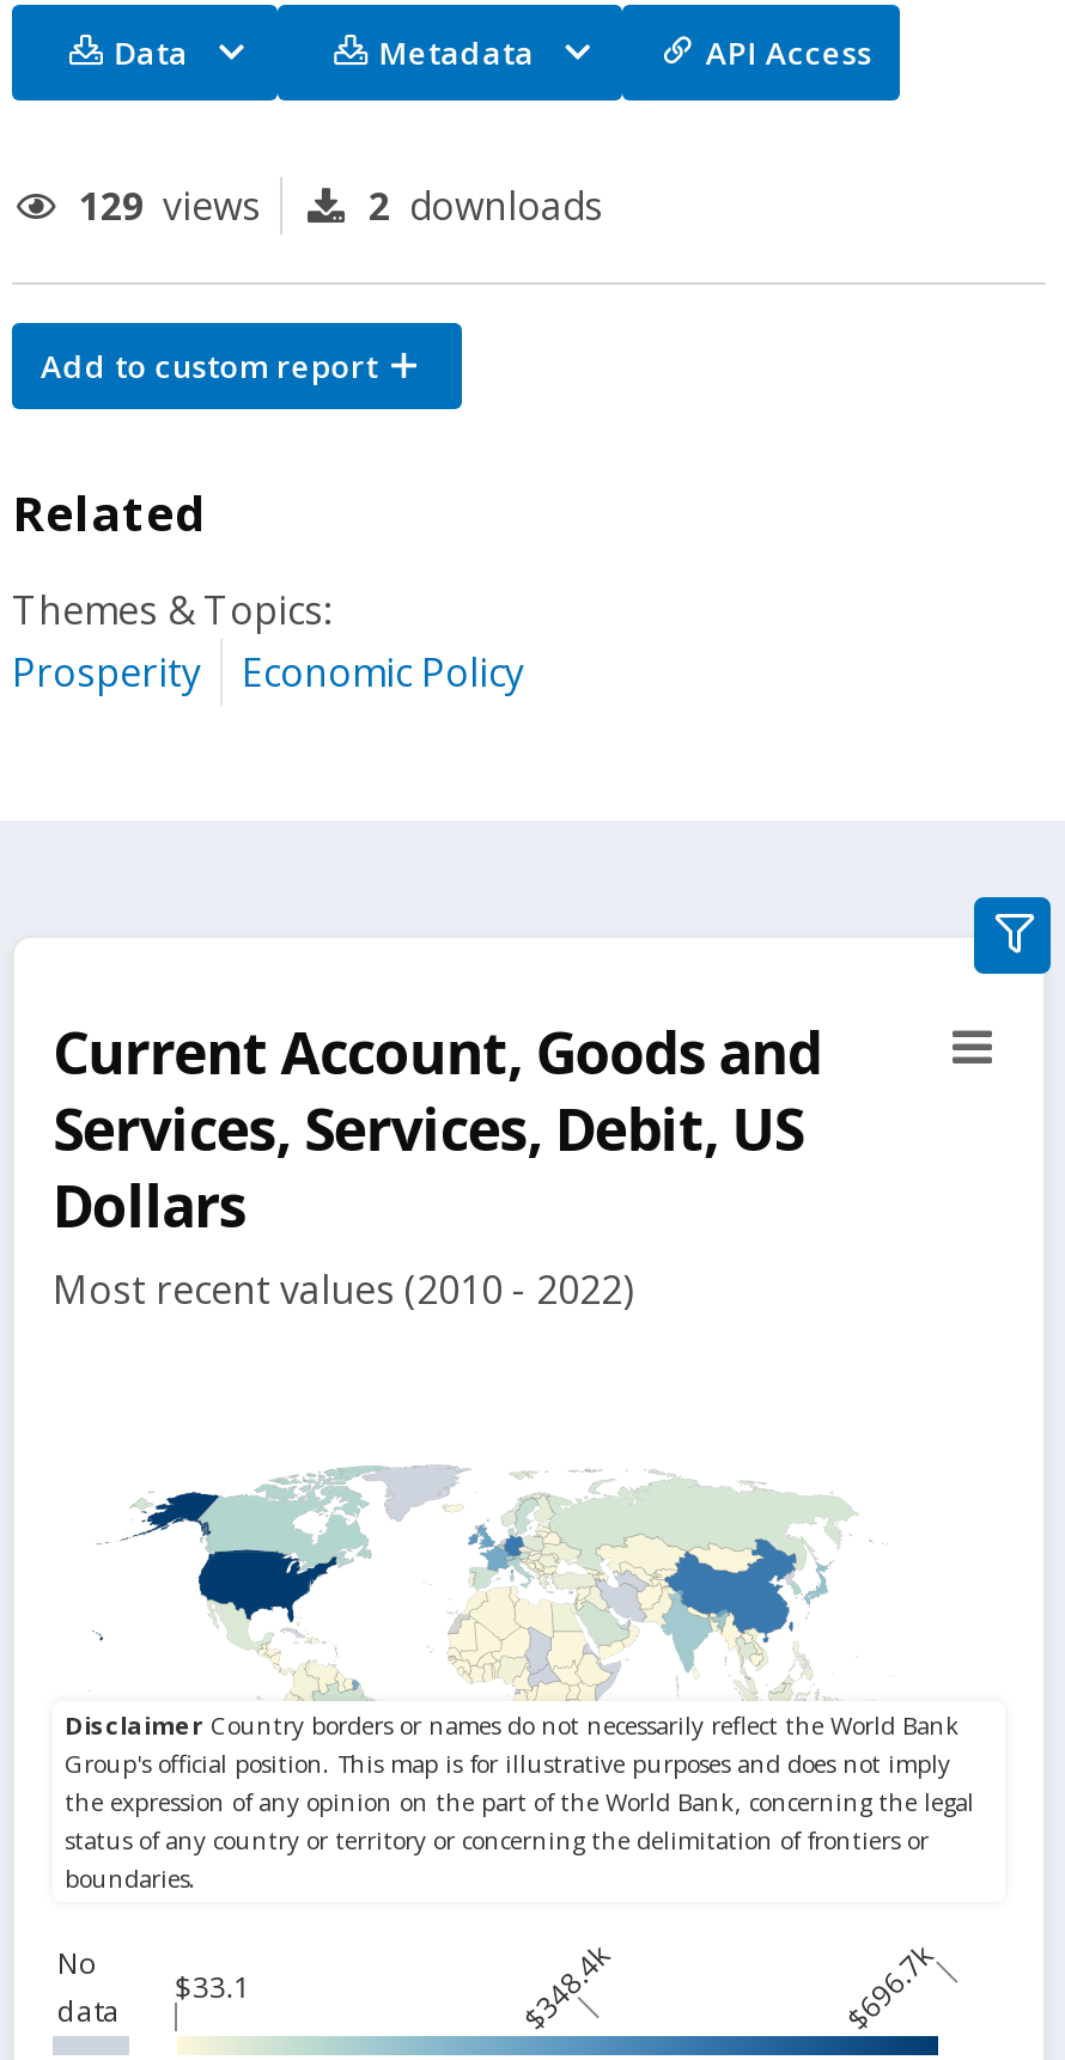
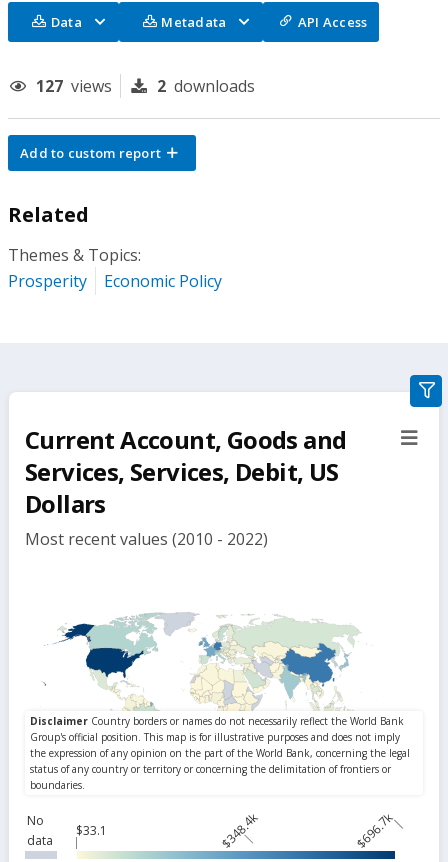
[79,179,261,232] 129 views -> [36,75,112,97] 127 views

